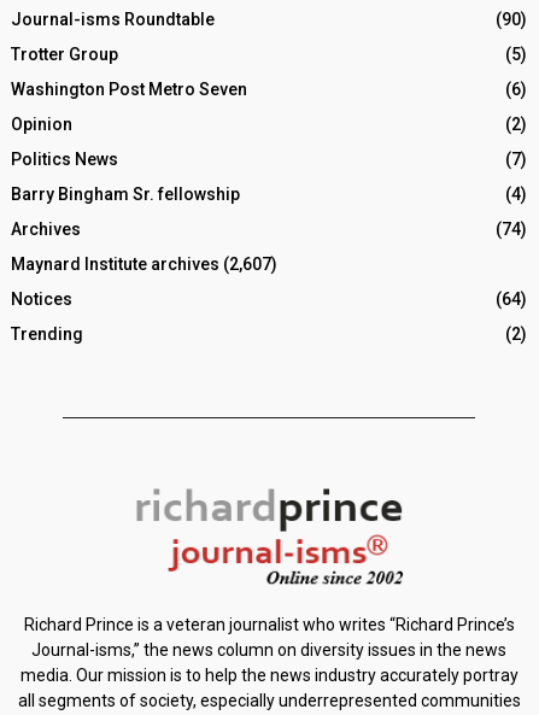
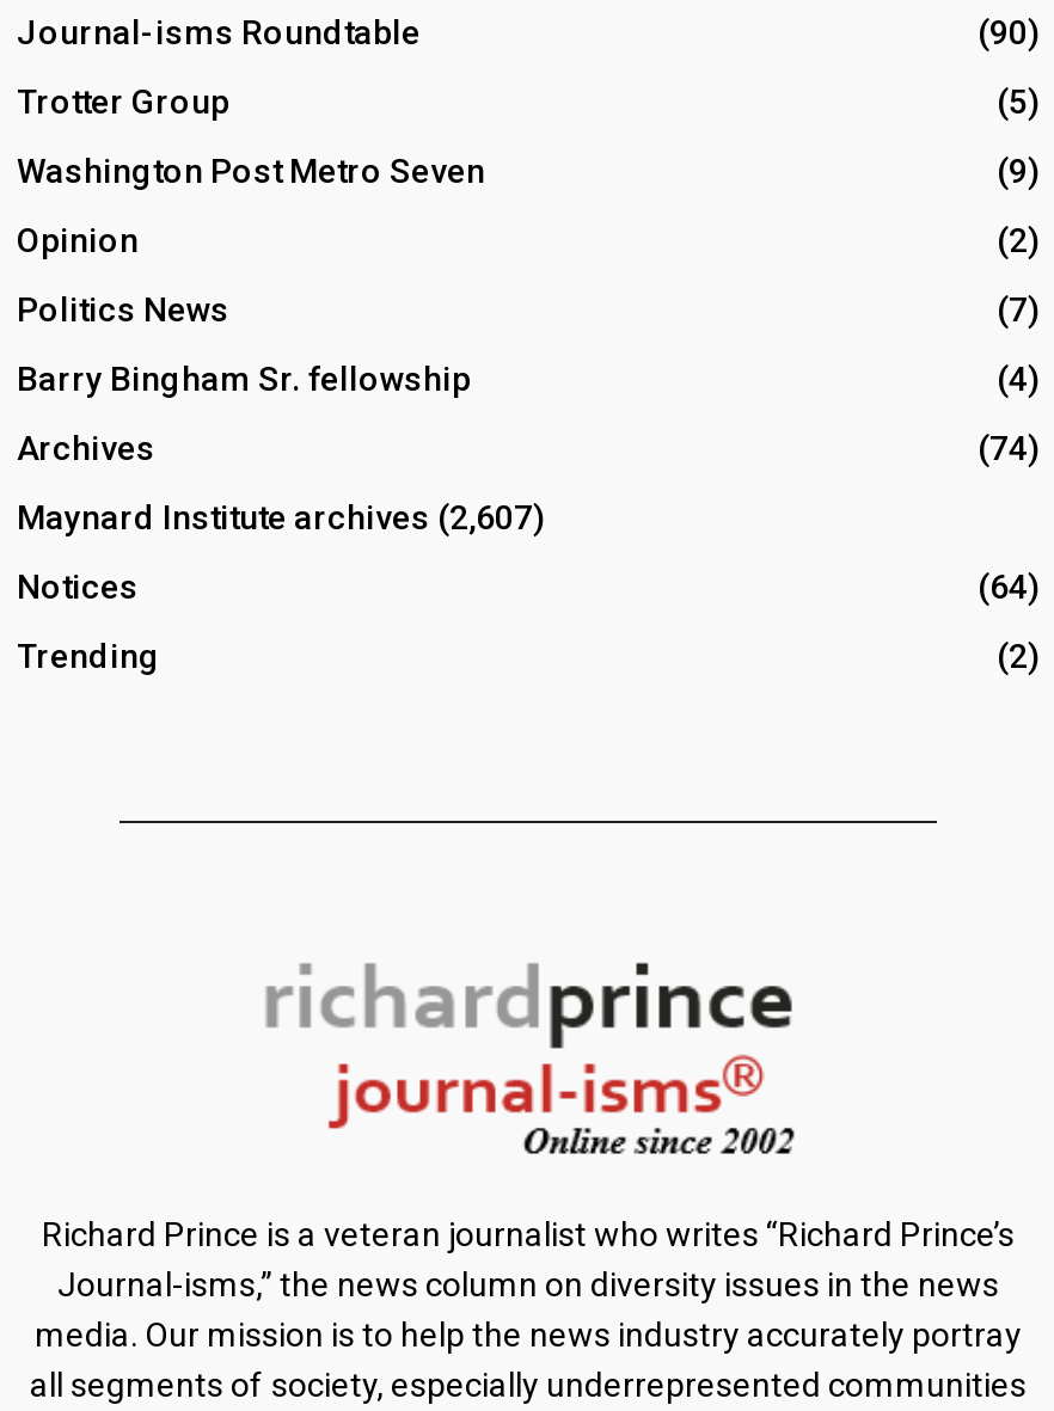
[505,80,527,99] (6) -> [997,152,1040,191] (9)

